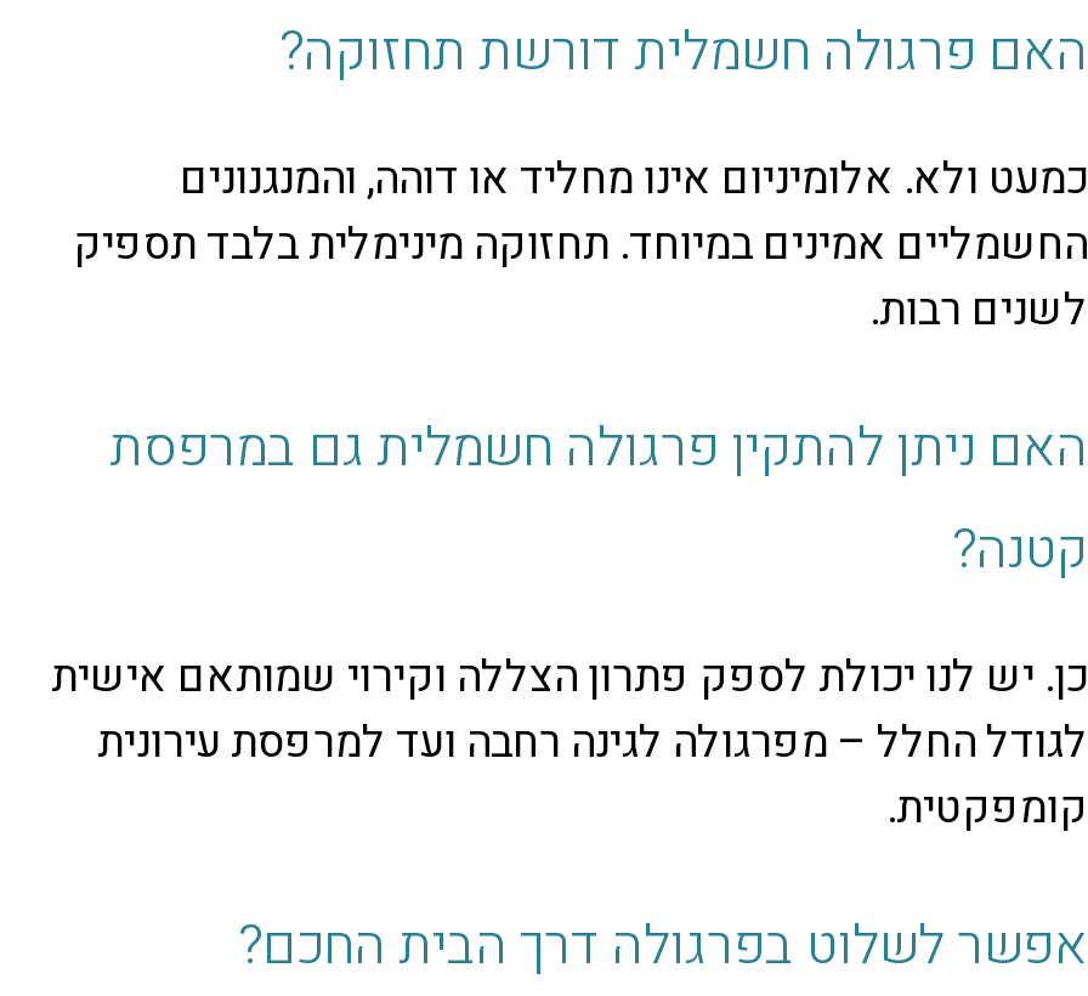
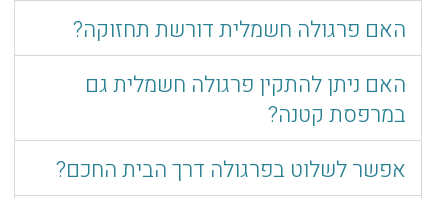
[51,147,1088,842] כמעט ולא. אלומיניום אינו מחליד או דוהה, והמנגנונים | החשמליים אמינים במיוחד. תחזוקה מינימלית בלבד תספיק | לשנים רבות. | האם ניתן להתקין פרגולה חשמלית גם במרפסת | קטנה? | כן. יש לנו יכולת לספק פתרון הצללה וקירוי שמותאם אישית | לגודל החלל – מפרגולה לגינה רחבה ועד למרפסת עירונית | קומפקטית. -> [85,69,406,131] האם ניתן להתקין פרגולה חשמלית גם | במרפסת קטנה?

